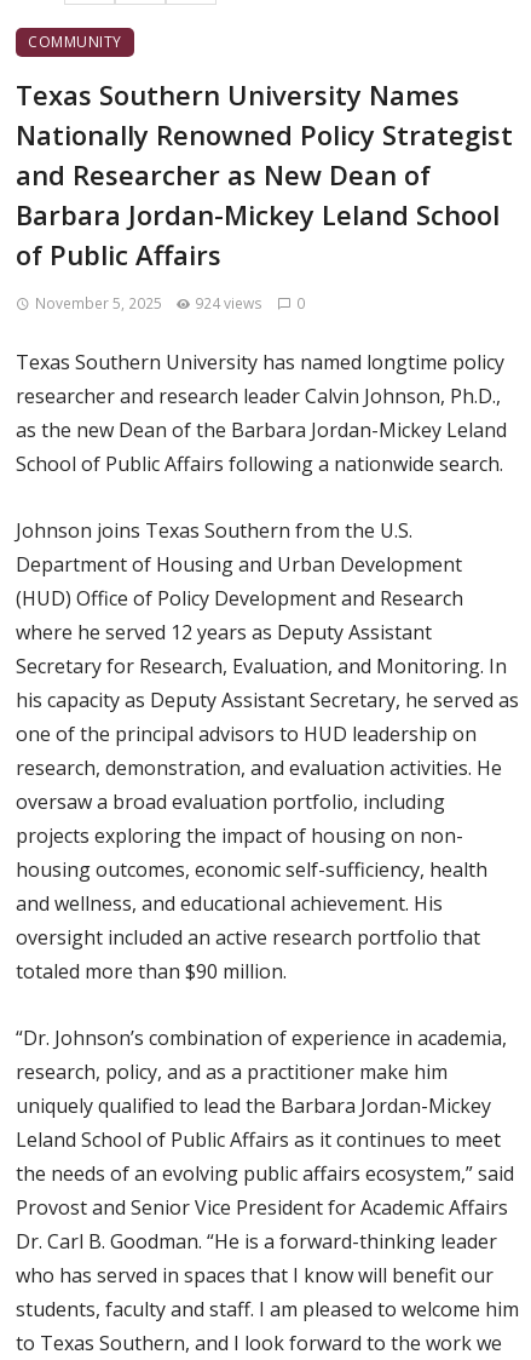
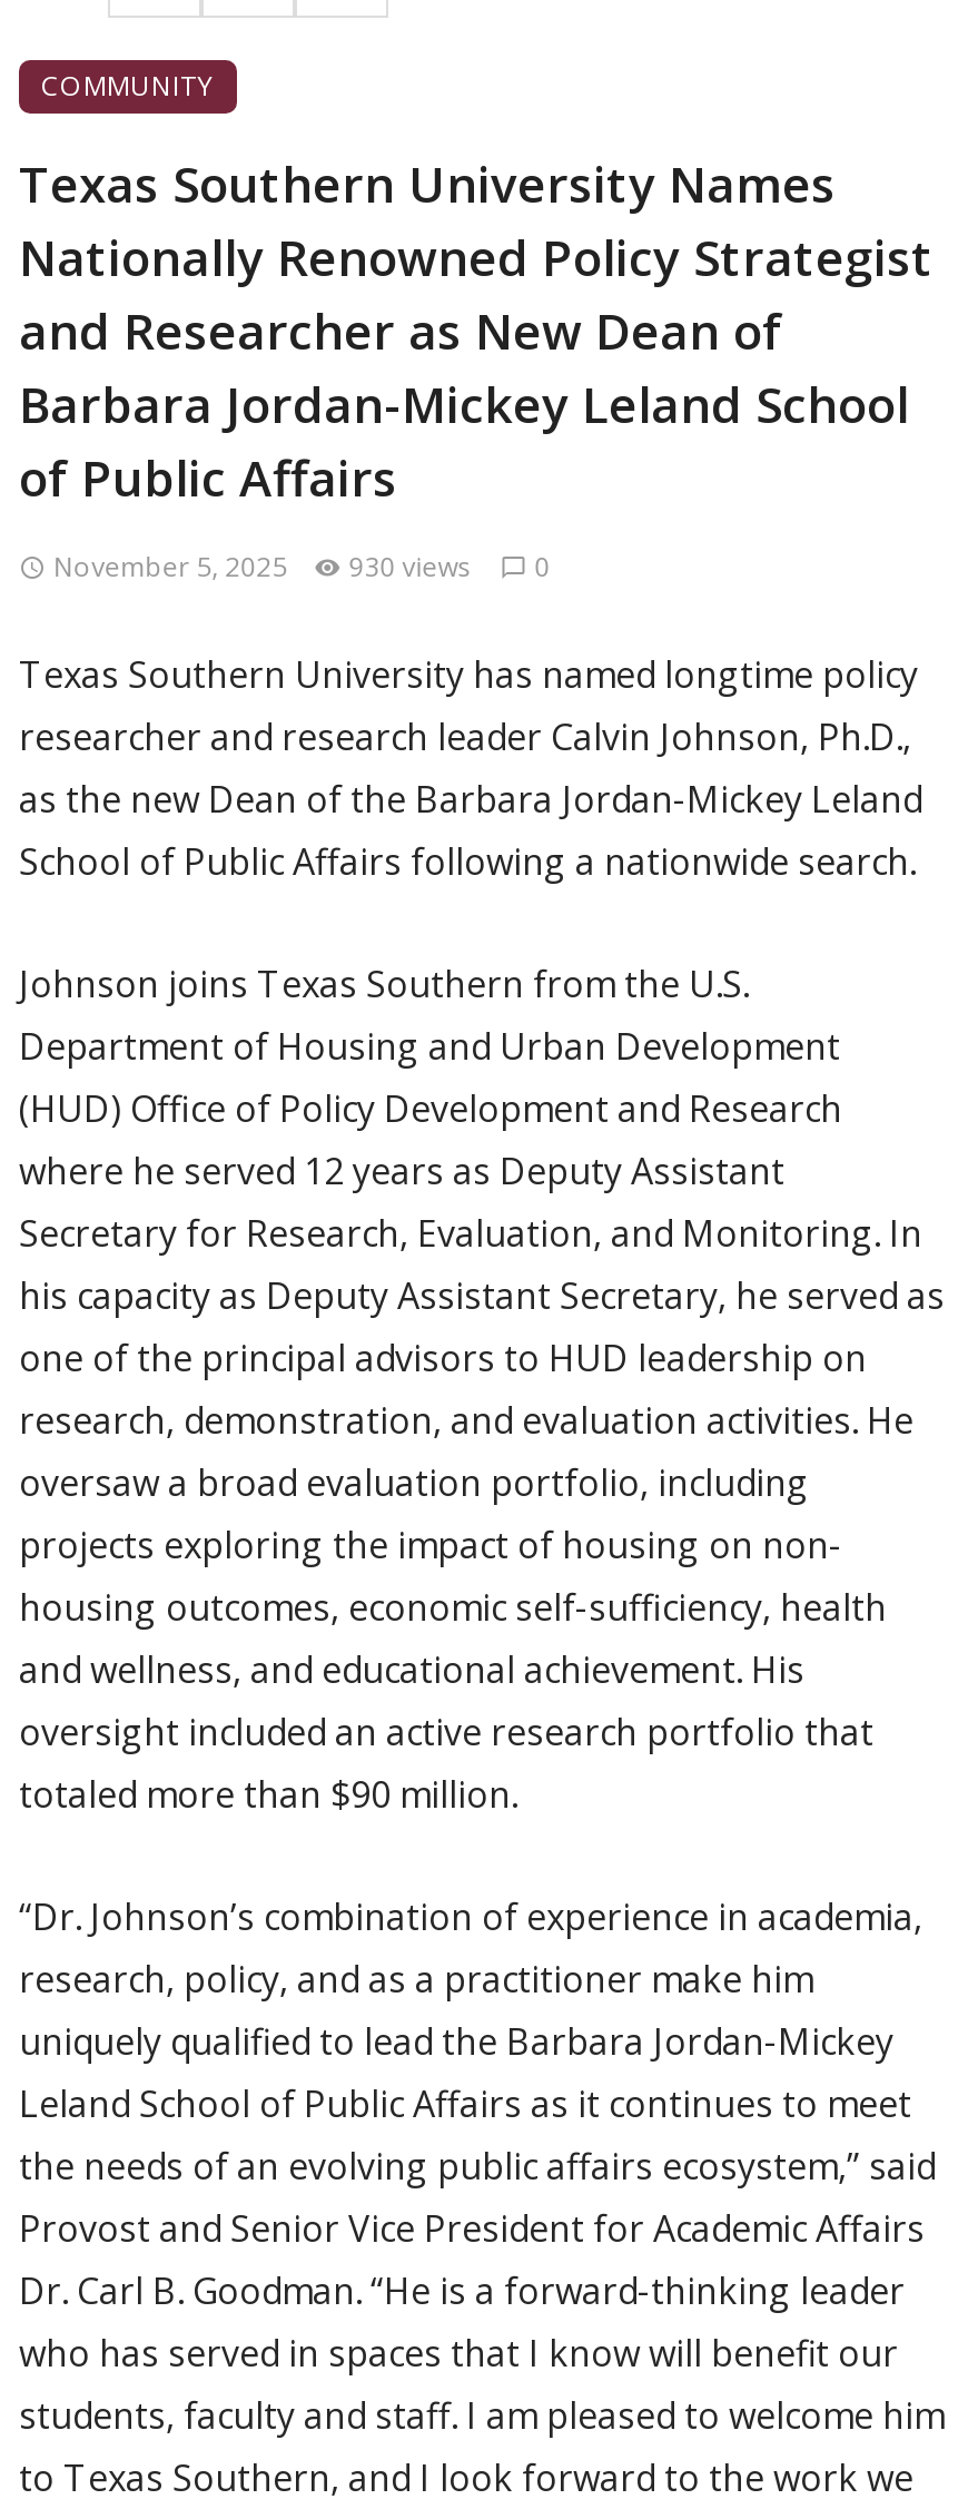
[35,293,305,314] November 5, 2025 924 views 0 -> [54,548,550,586] November 5, 2025 930 views 0

